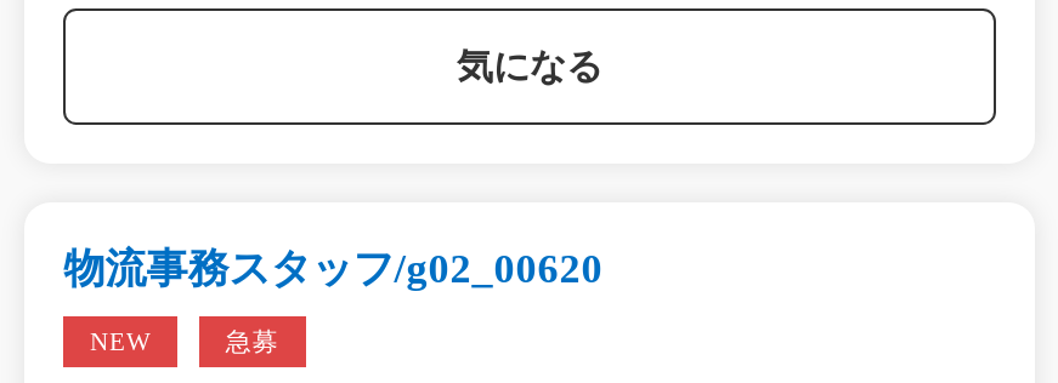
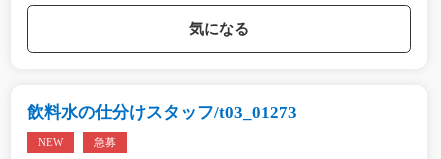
[64,247,603,293] 物流事務スタッフ/g02_00620 -> [27,103,297,122] 飲料水の仕分けスタッフ/t03_01273

